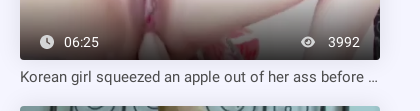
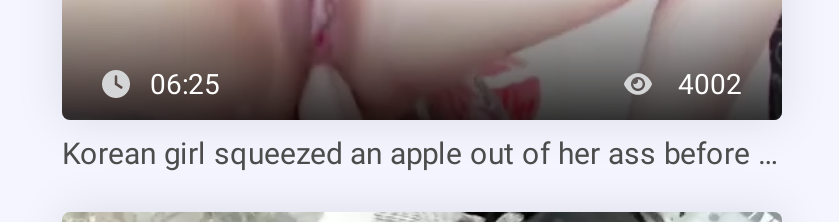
[325,33,360,49] 3992 -> [672,67,742,99] 4002

